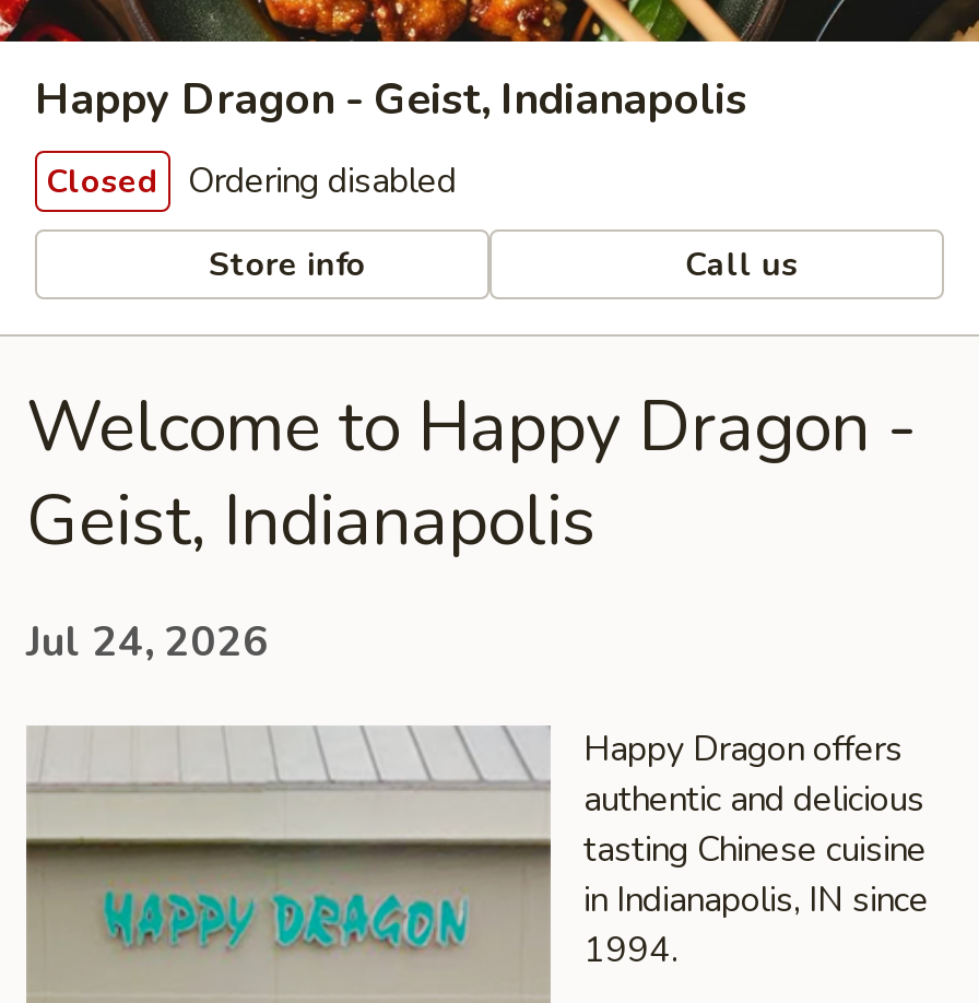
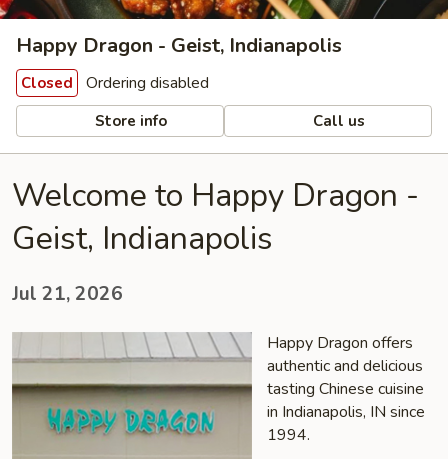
[26,614,269,671] Jul 24, 2026 -> [12,281,123,307] Jul 21, 2026

